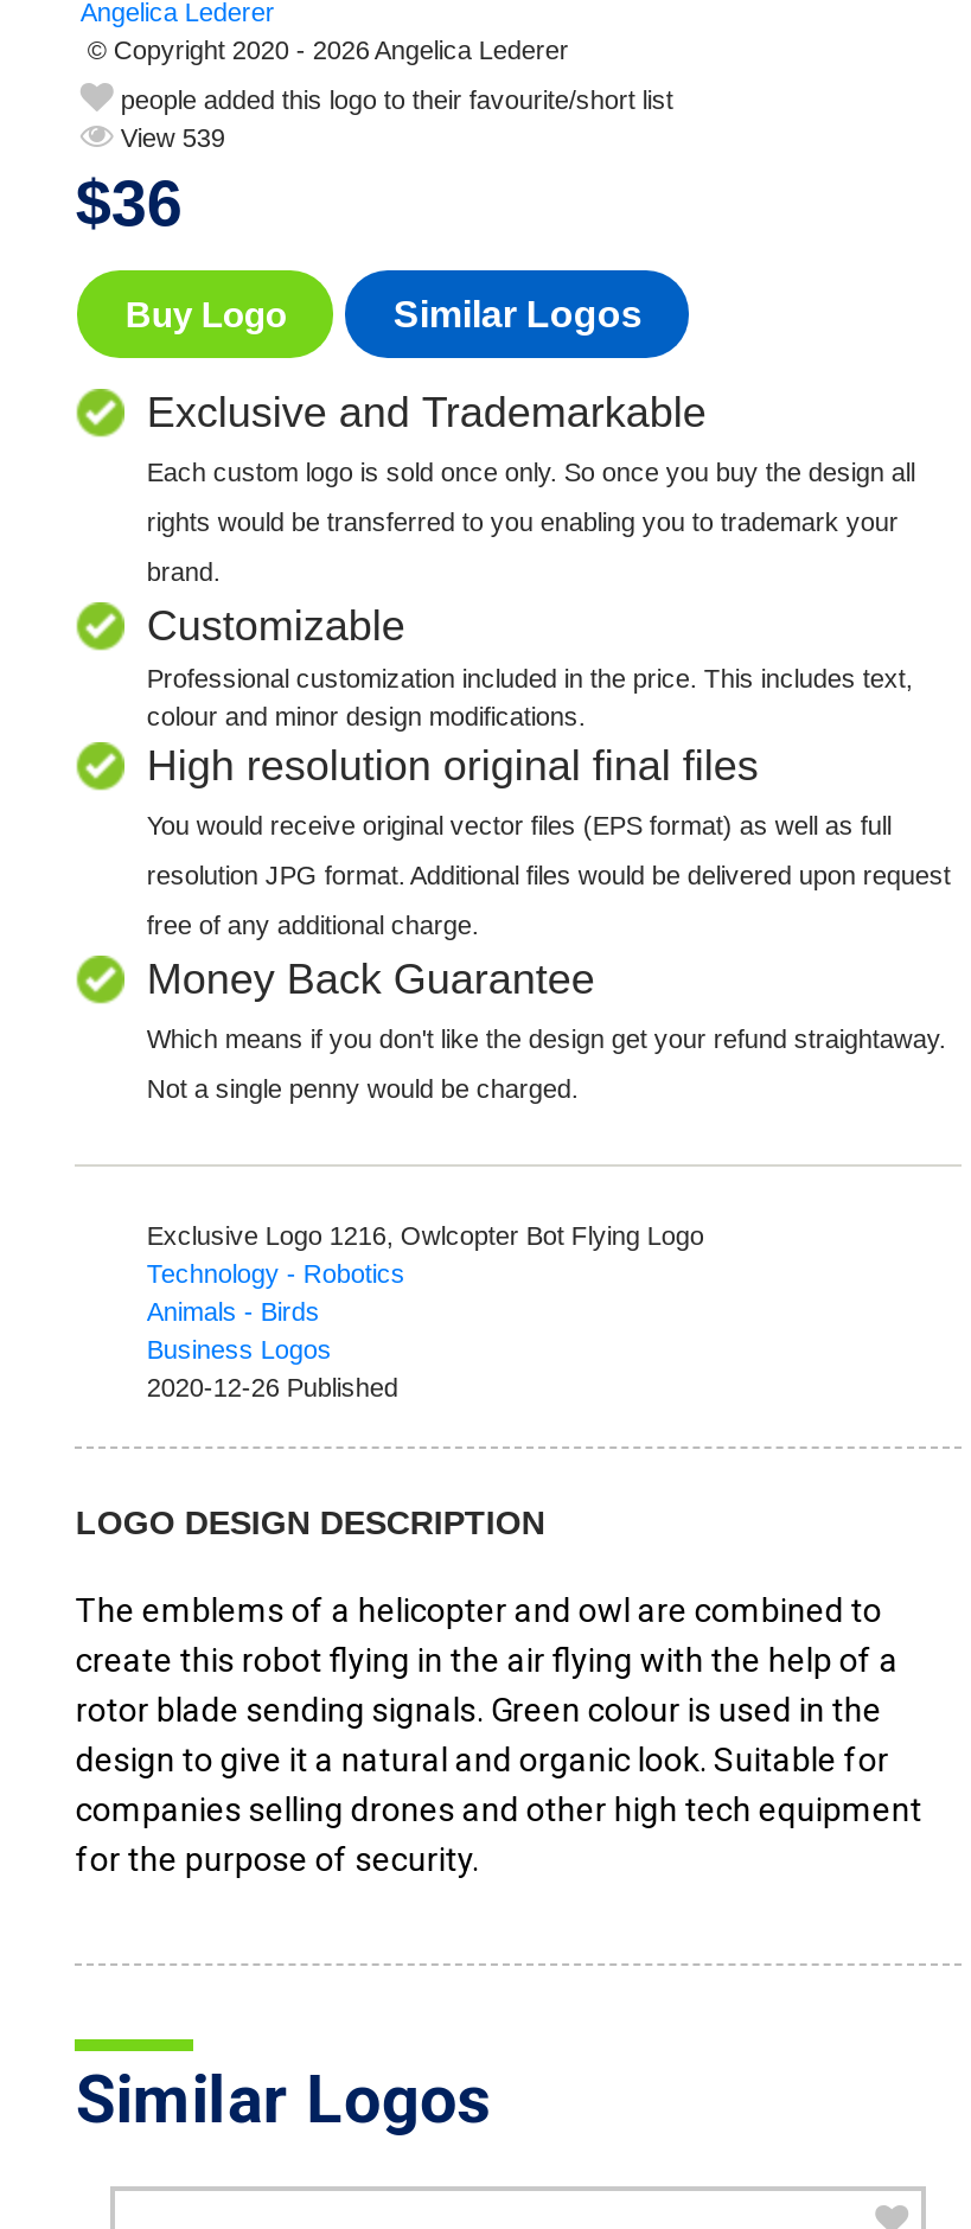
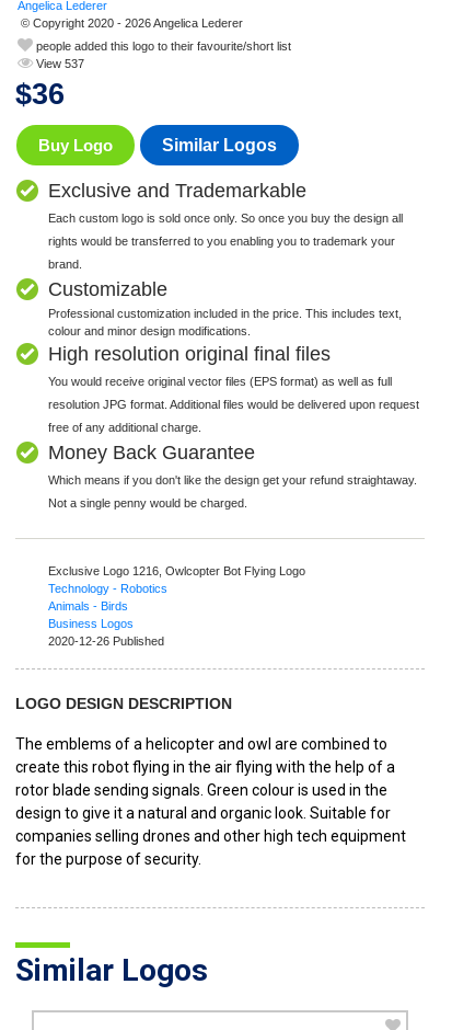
[114,124,225,152] View 539 -> [33,57,85,70] View 537

